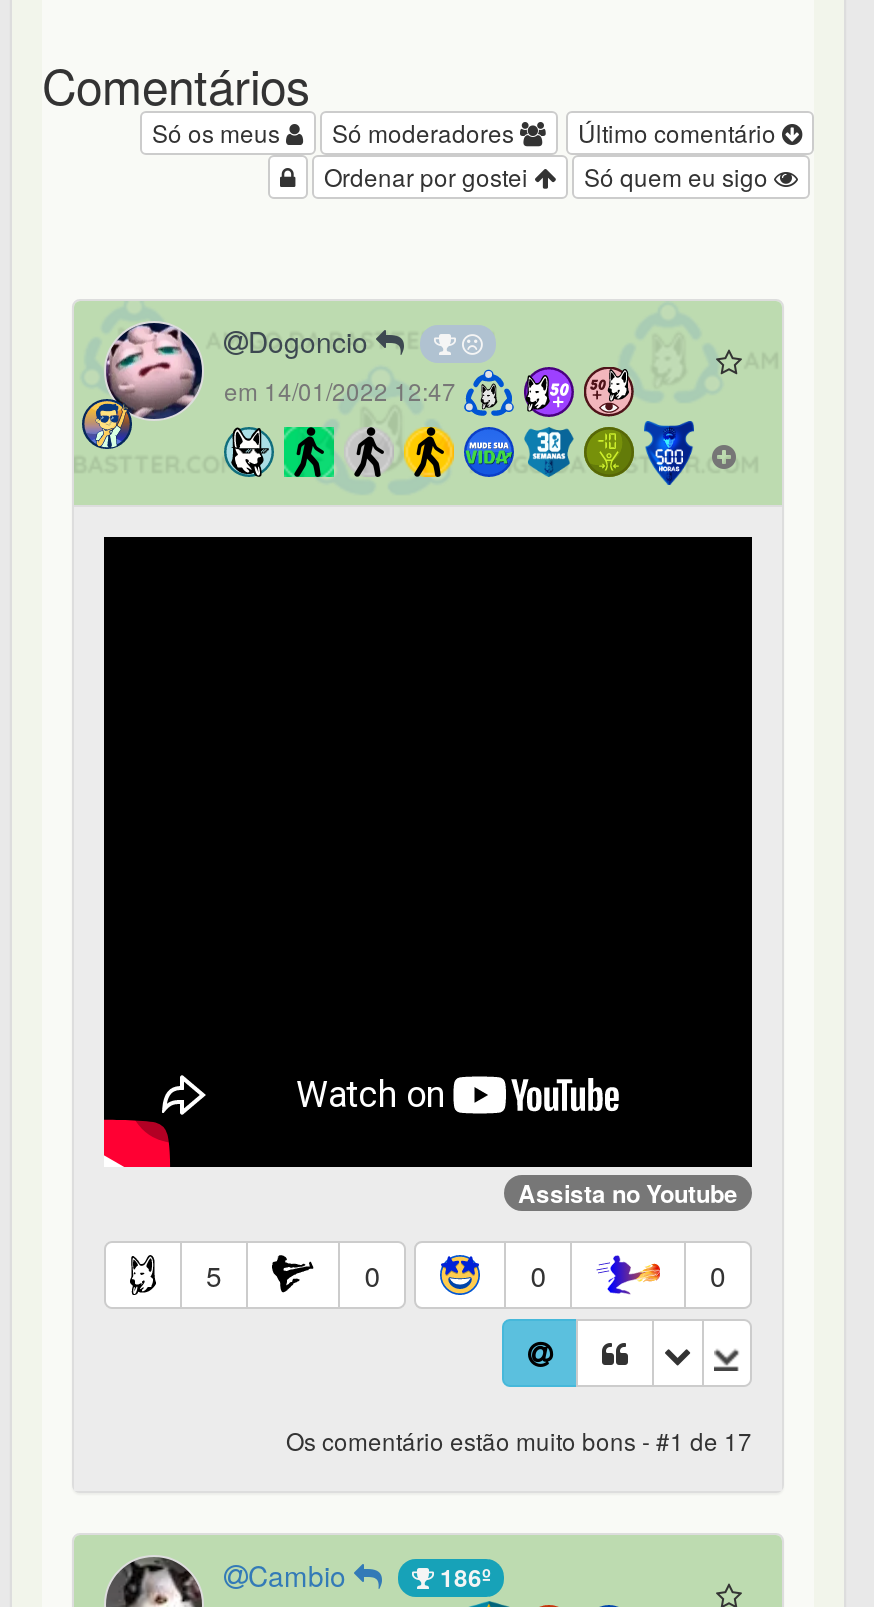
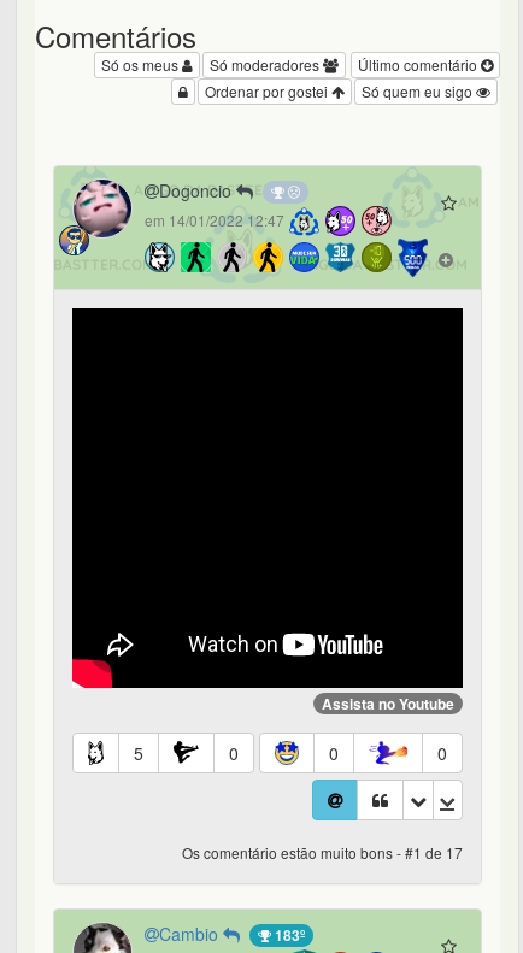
[434,1559,490,1595] 186º -> [271,924,305,946] 183º

